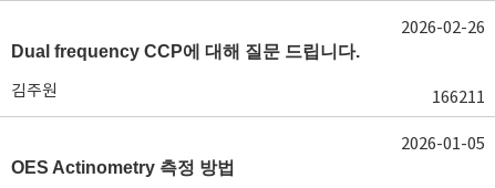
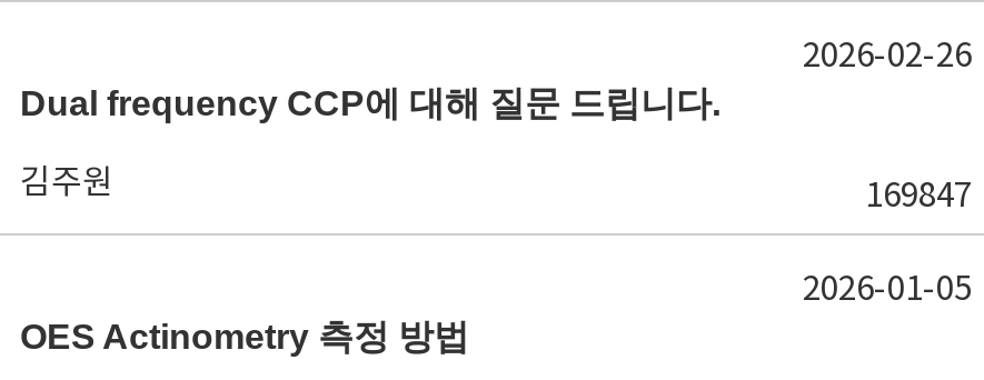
[432,86,485,107] 166211 -> [865,173,972,215] 169847

